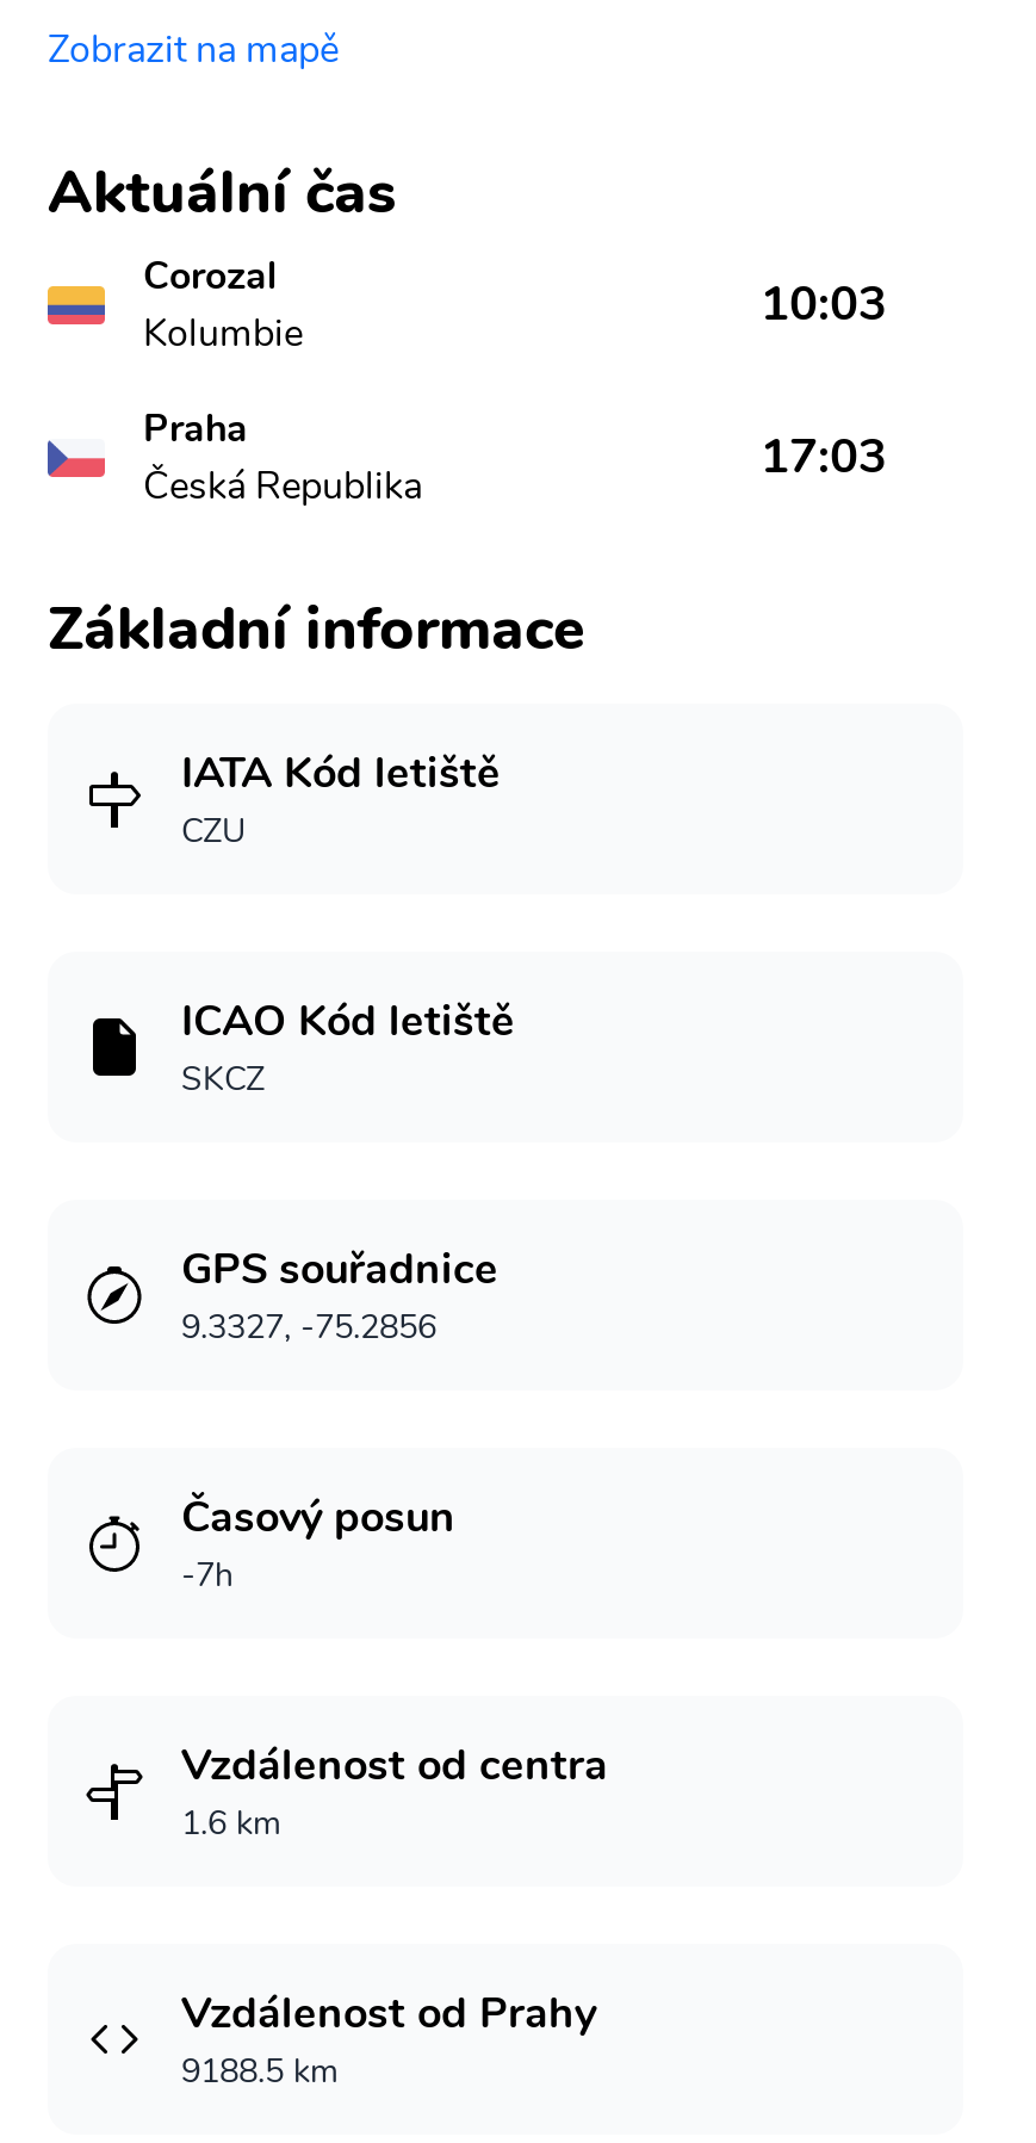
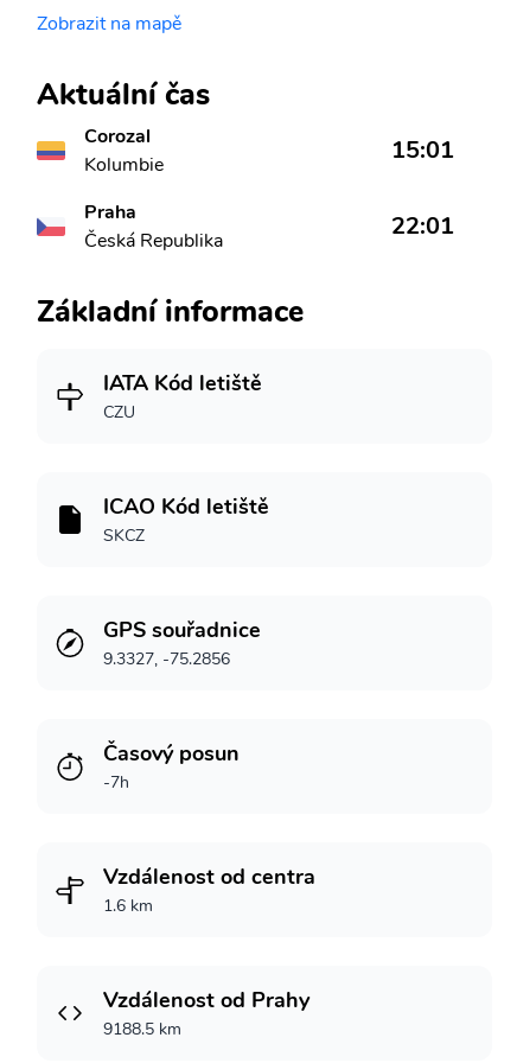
[761,272,887,336] 10:03 -> [391,134,454,166] 15:01
[761,425,887,489] 17:03 -> [391,210,454,242] 22:01

